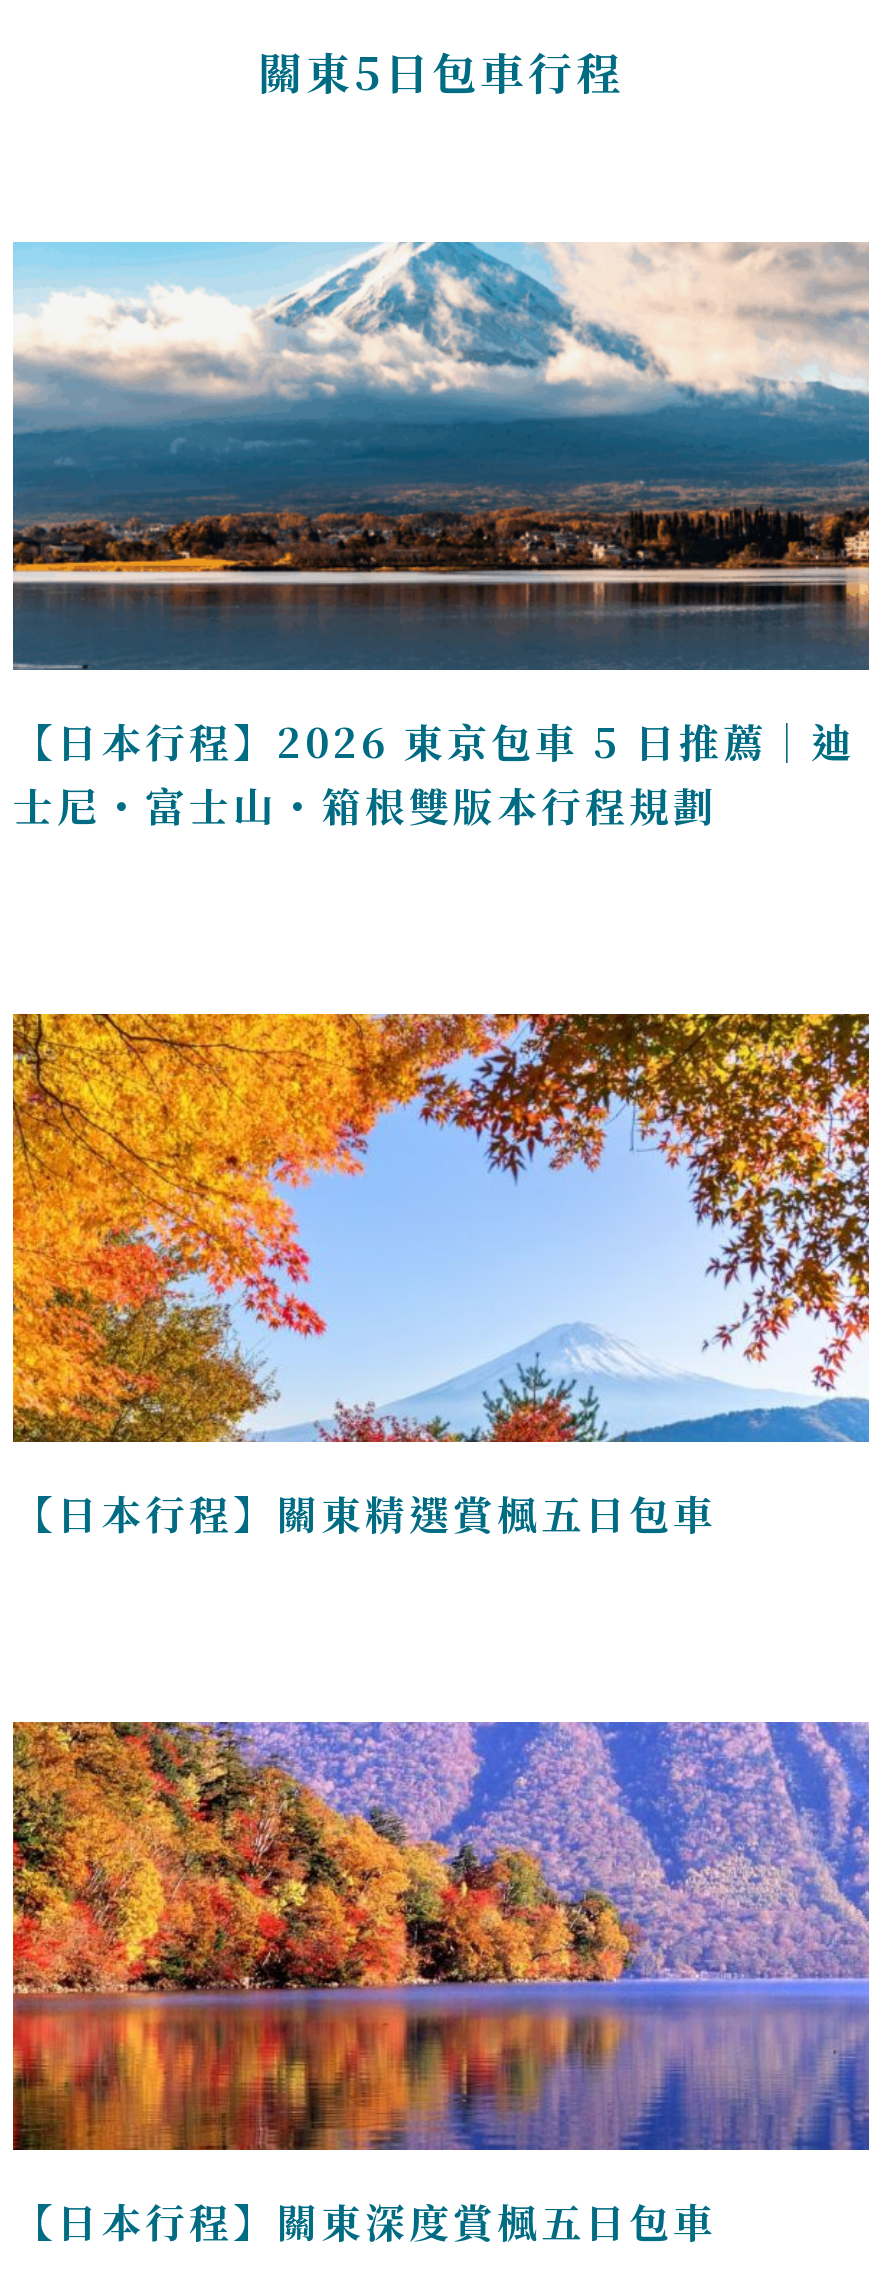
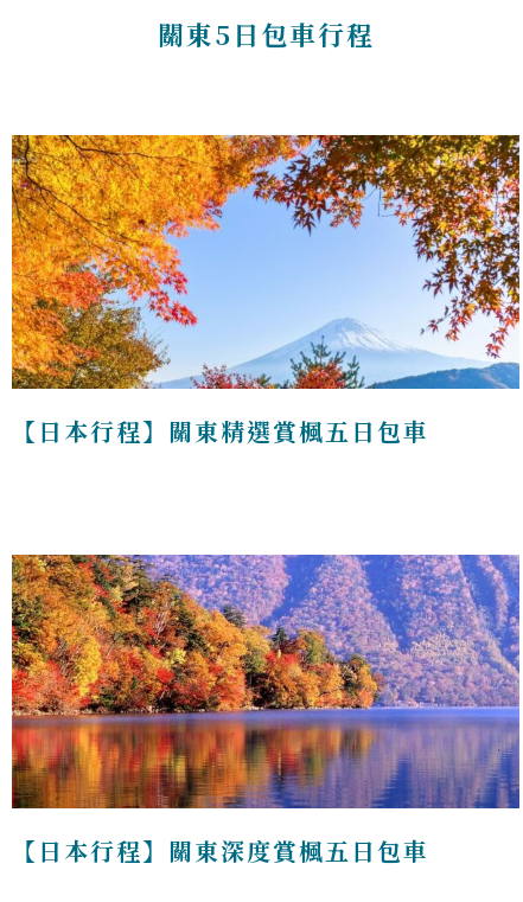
[11,240,871,834] [image] | 【日本行程】2026 東京包車 5 日推薦｜迪 | 士尼・富士山・箱根雙版本行程規劃 -> none

